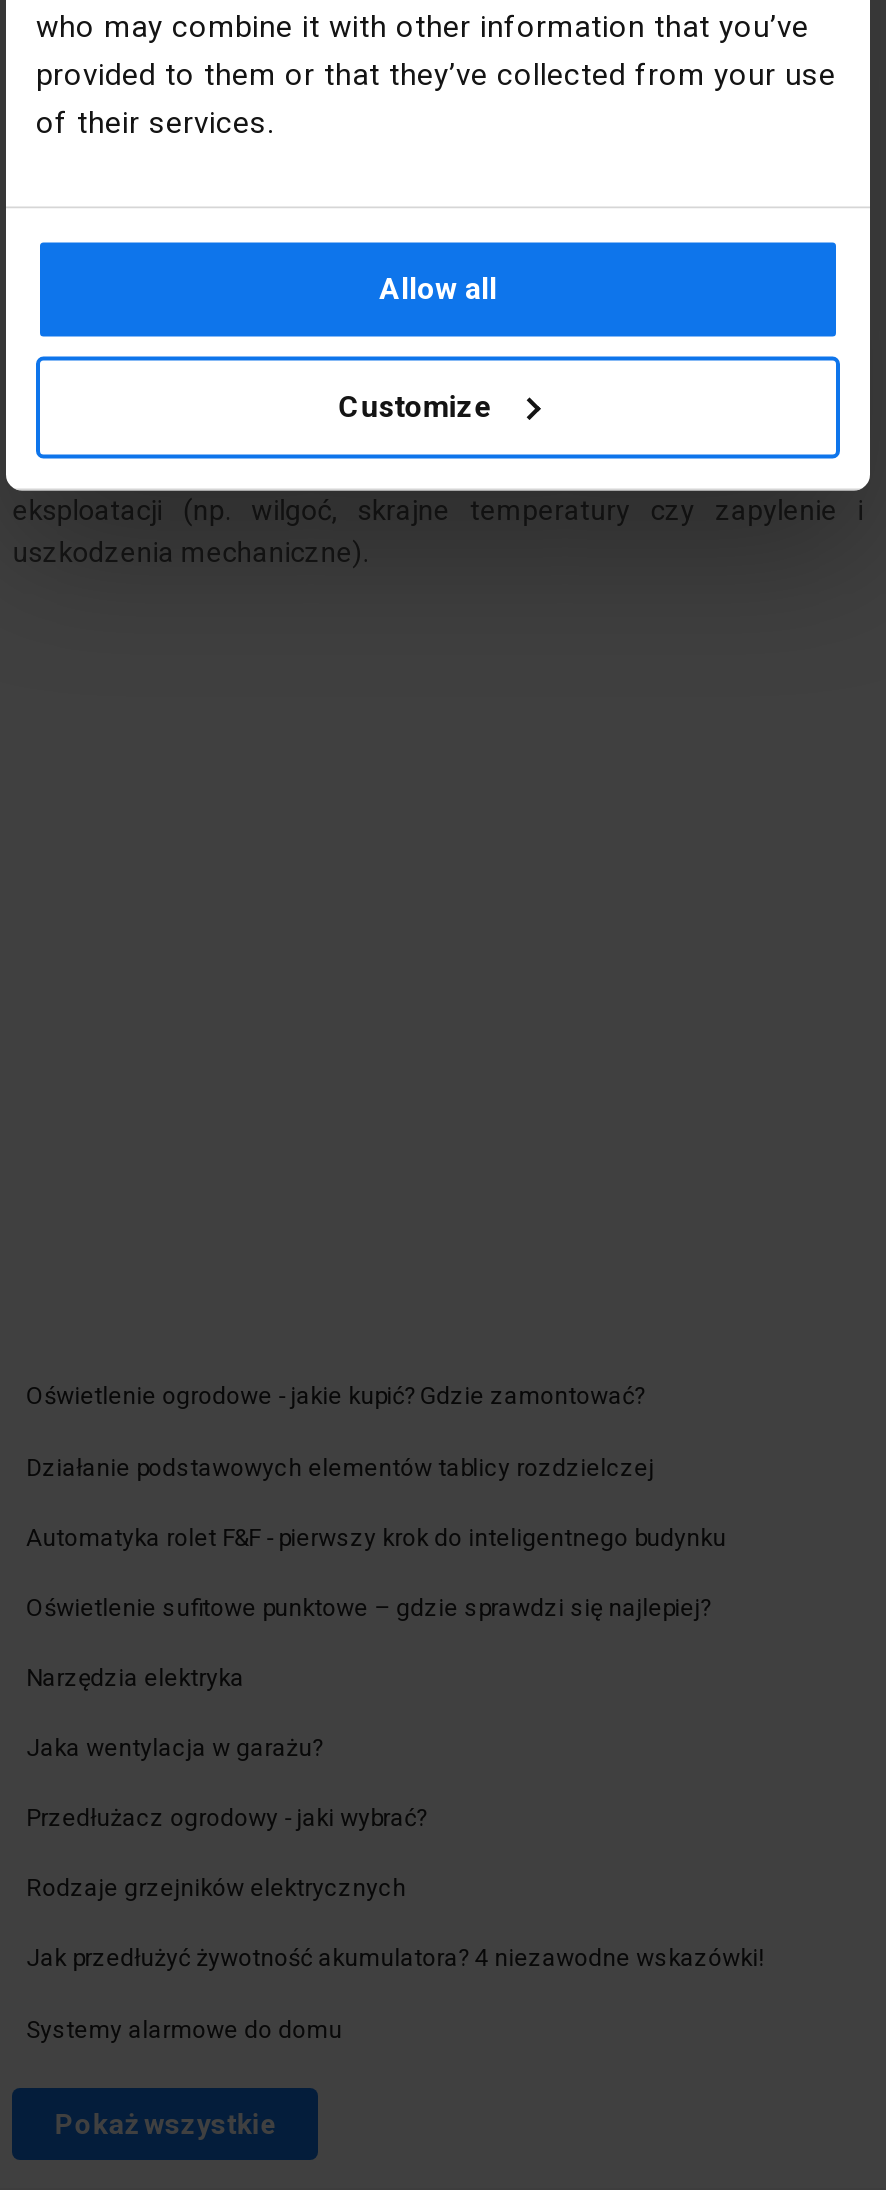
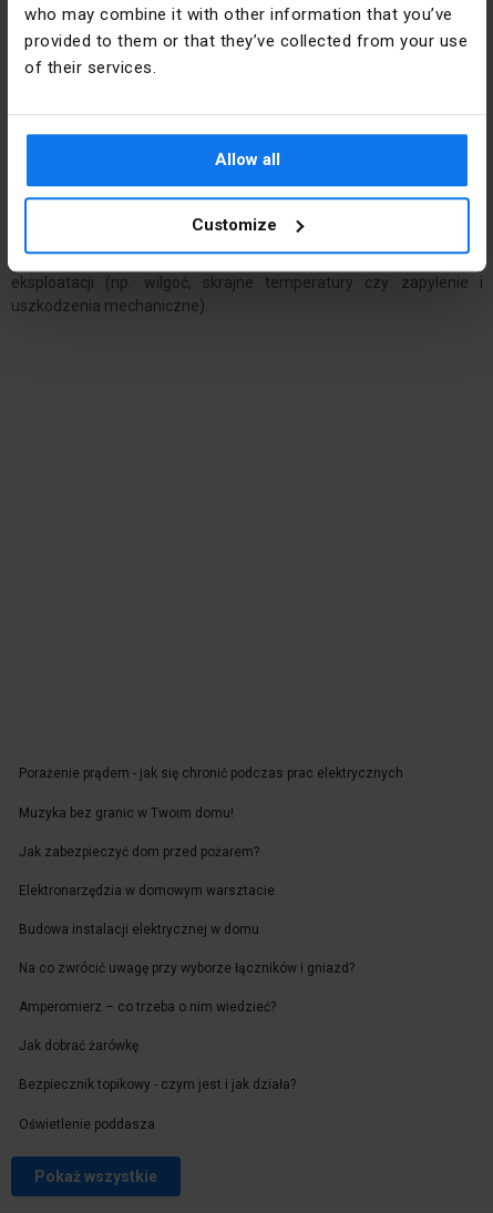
[26,1383,644,1411] Oświetlenie ogrodowe - jakie kupić? Gdzie zamontować? -> [19,766,403,781] Porażenie prądem - jak się chronić podczas prac elektrycznych
[26,1453,654,1481] Działanie podstawowych elementów tablicy rozdzielczej -> [19,805,234,820] Muzyka bez granic w Twoim domu!
[26,1523,726,1551] Automatyka rolet F&F - pierwszy krok do inteligentnego budynku -> [19,844,259,859] Jak zabezpieczyć dom przed pożarem?
[26,1594,710,1622] Oświetlenie sufitowe punktowe – gdzie sprawdzi się najlepiej? -> [19,883,275,898] Elektronarzędzia w domowym warsztacie
[26,1664,244,1692] Narzędzia elektryka -> [19,922,259,937] Budowa instalacji elektrycznej w domu
[26,1734,322,1762] Jaka wentylacja w garażu? -> [19,960,355,976] Na co zwrócić uwagę przy wyborze łączników i gniazd?
[26,1804,426,1832] Przedłużacz ogrodowy - jaki wybrać? -> [19,999,276,1015] Amperomierz – co trzeba o nim wiedzieć?
[26,1875,406,1903] Rodzaje grzejników elektrycznych -> [19,1038,139,1054] Jak dobrać żarówkę
[26,1945,764,1973] Jak przedłużyć żywotność akumulatora? 4 niezawodne wskazówki! -> [19,1077,296,1093] Bezpiecznik topikowy - czym jest i jak działa?
[26,2015,342,2043] Systemy alarmowe do domu -> [19,1116,155,1132] Oświetlenie poddasza

